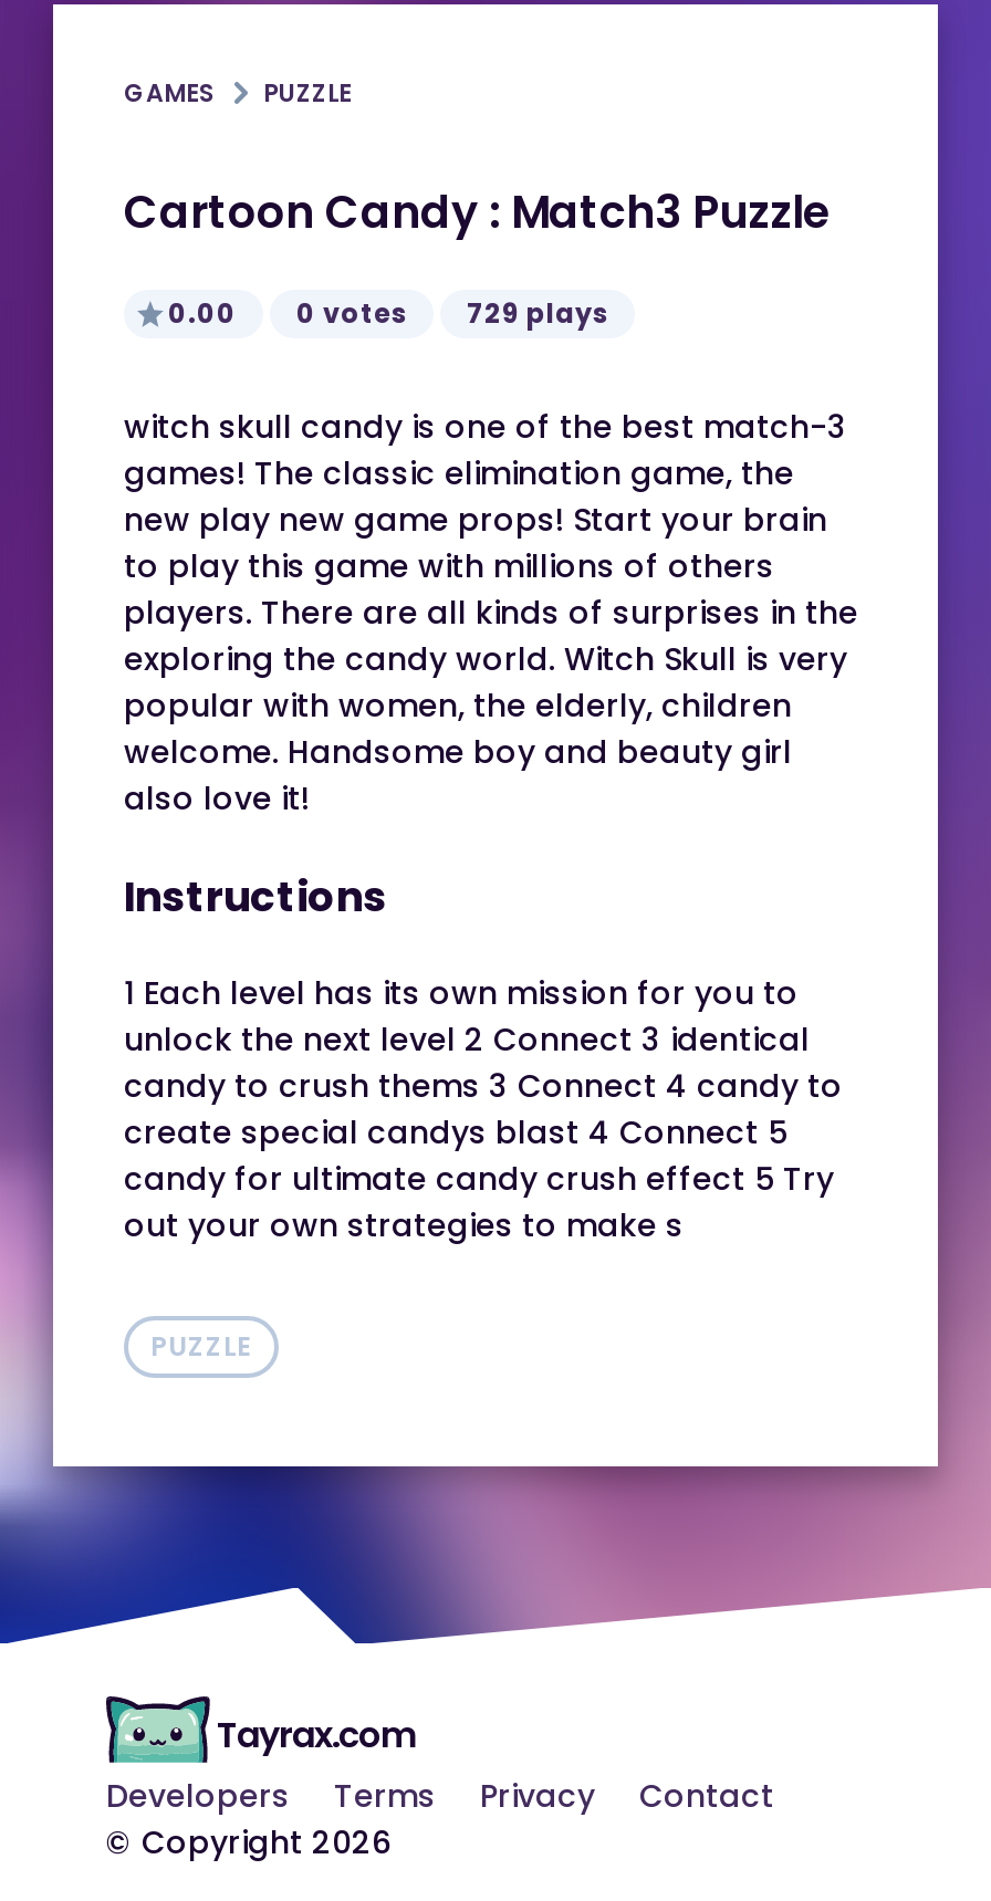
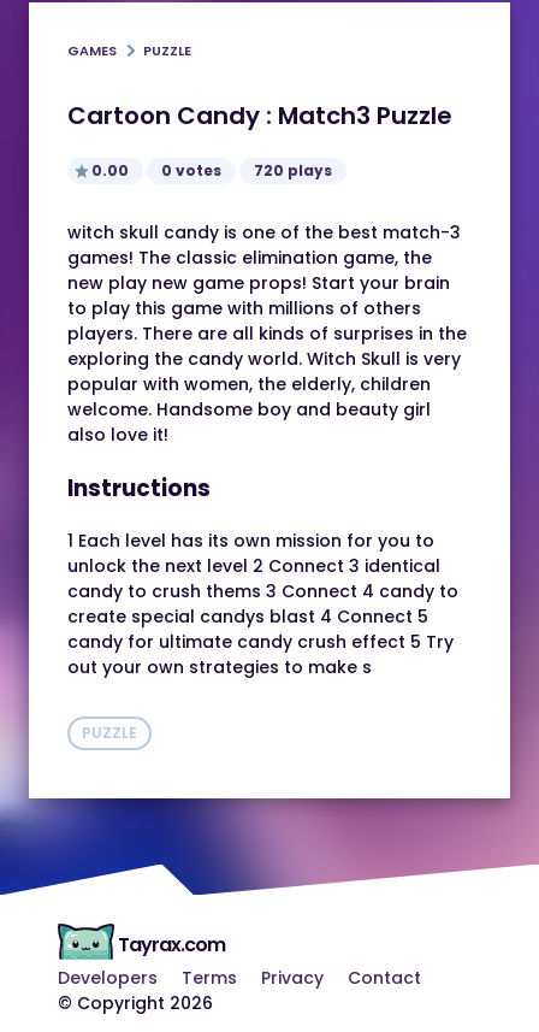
[168,295,608,332] 0.00 0 votes 729 plays -> [91,160,332,181] 0.00 0 votes 720 plays

